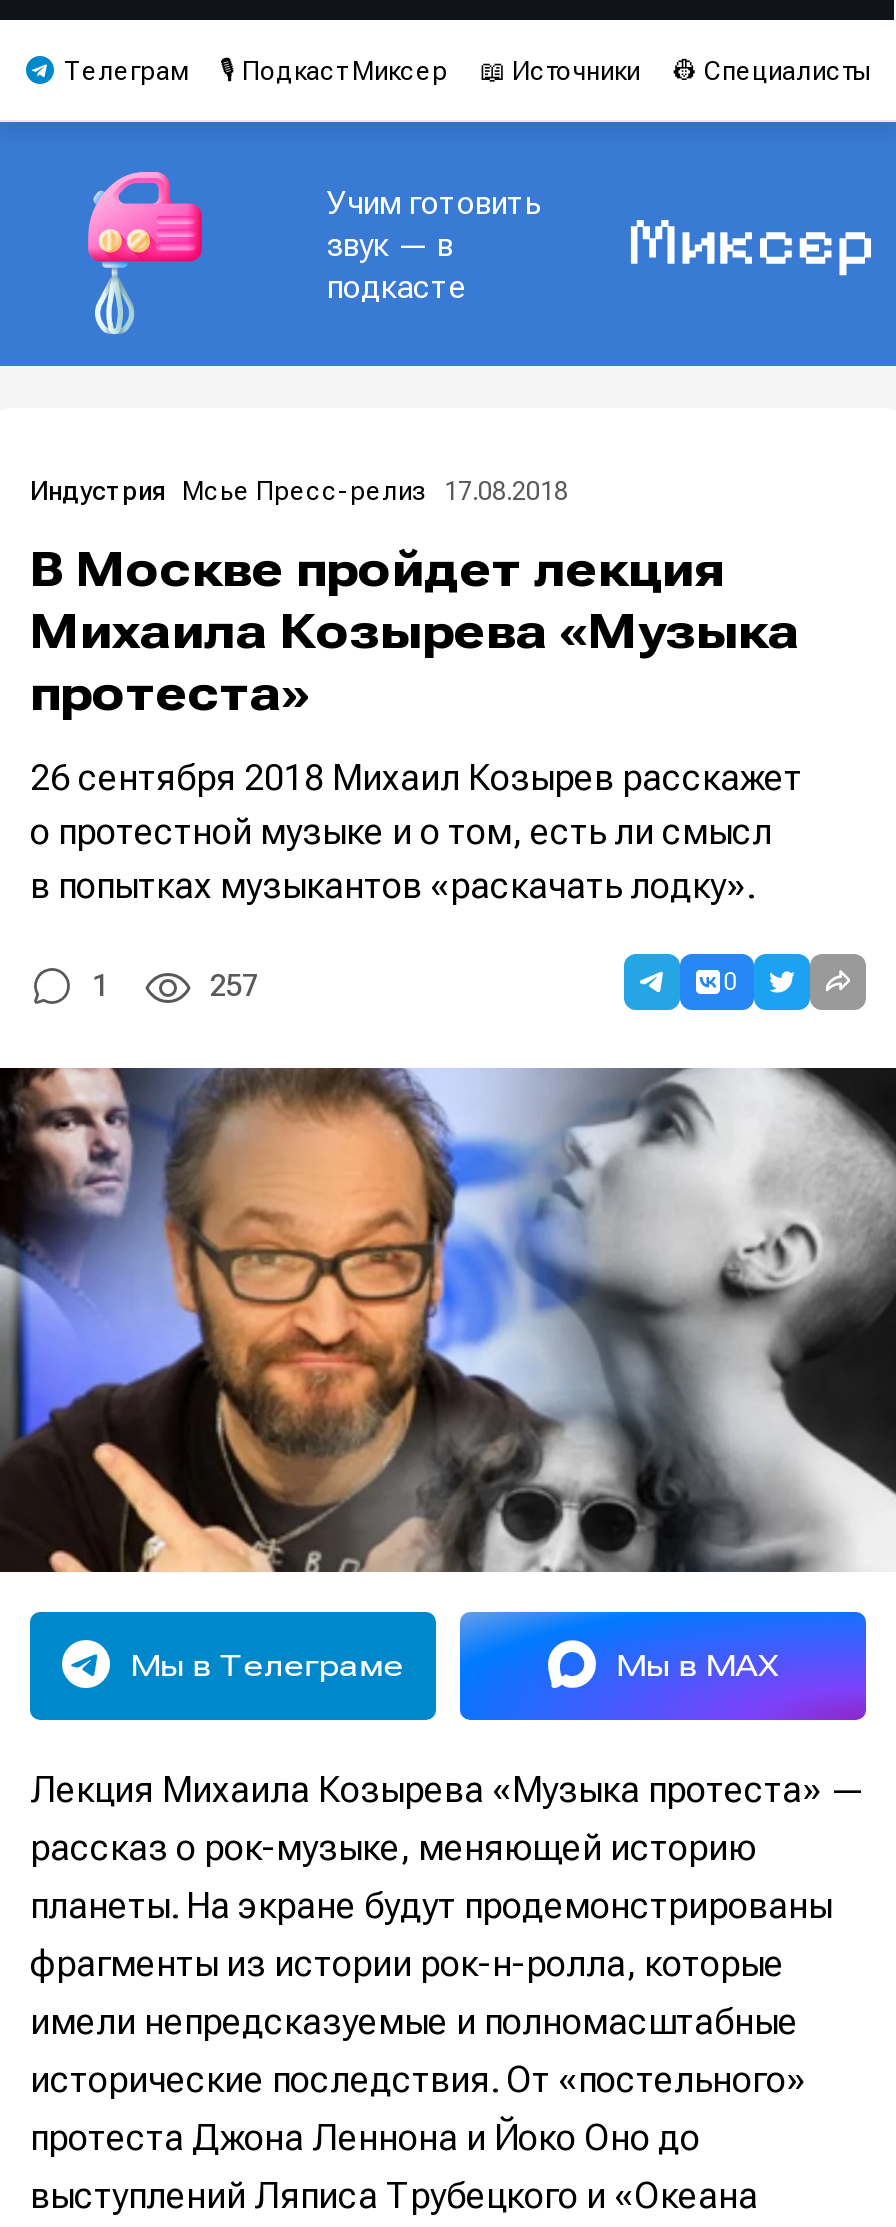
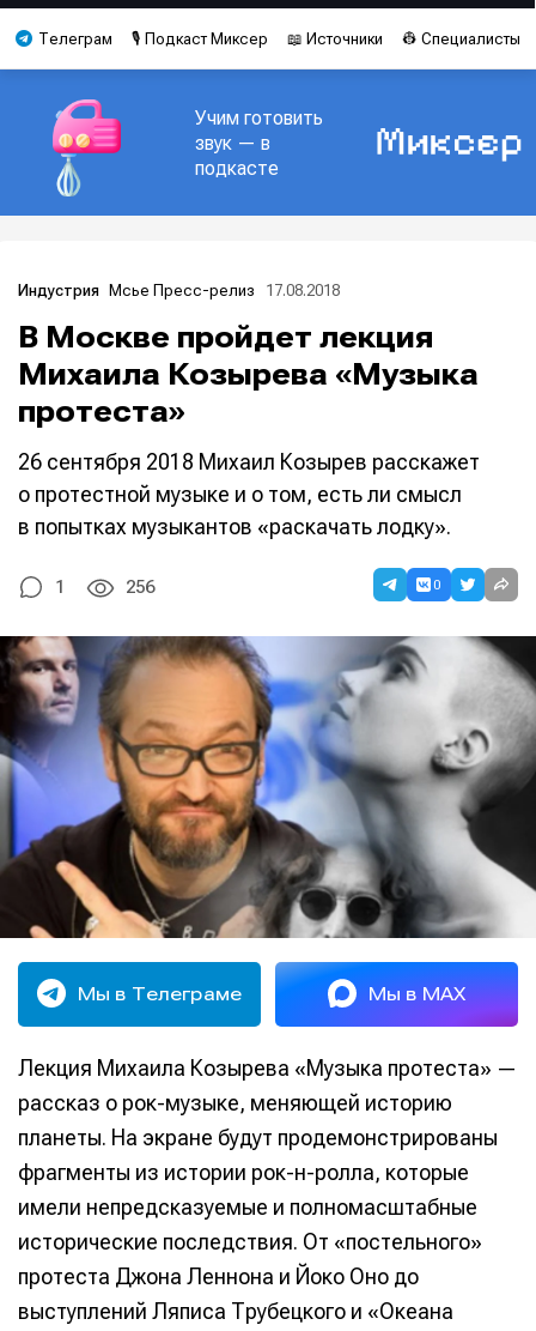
[210,968,258,1004] 257 -> [126,576,154,598] 256

